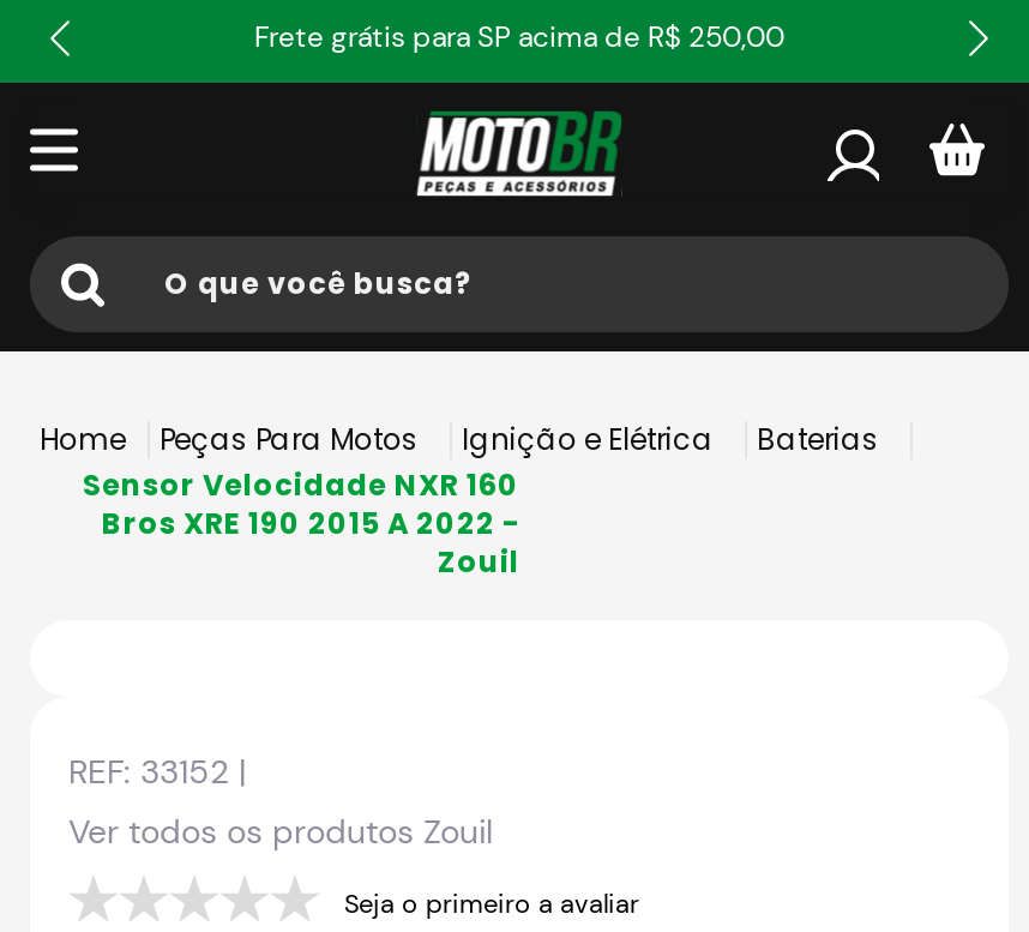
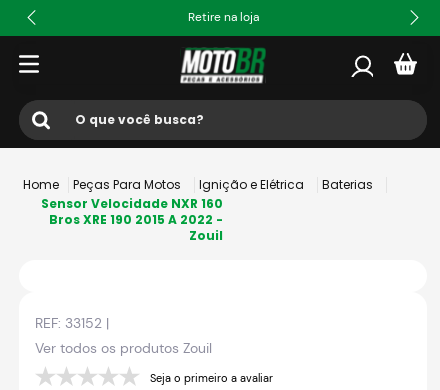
[254,18,784,56] Frete grátis para SP acima de R$ 250,00 -> [187,9,258,25] Retire na loja

